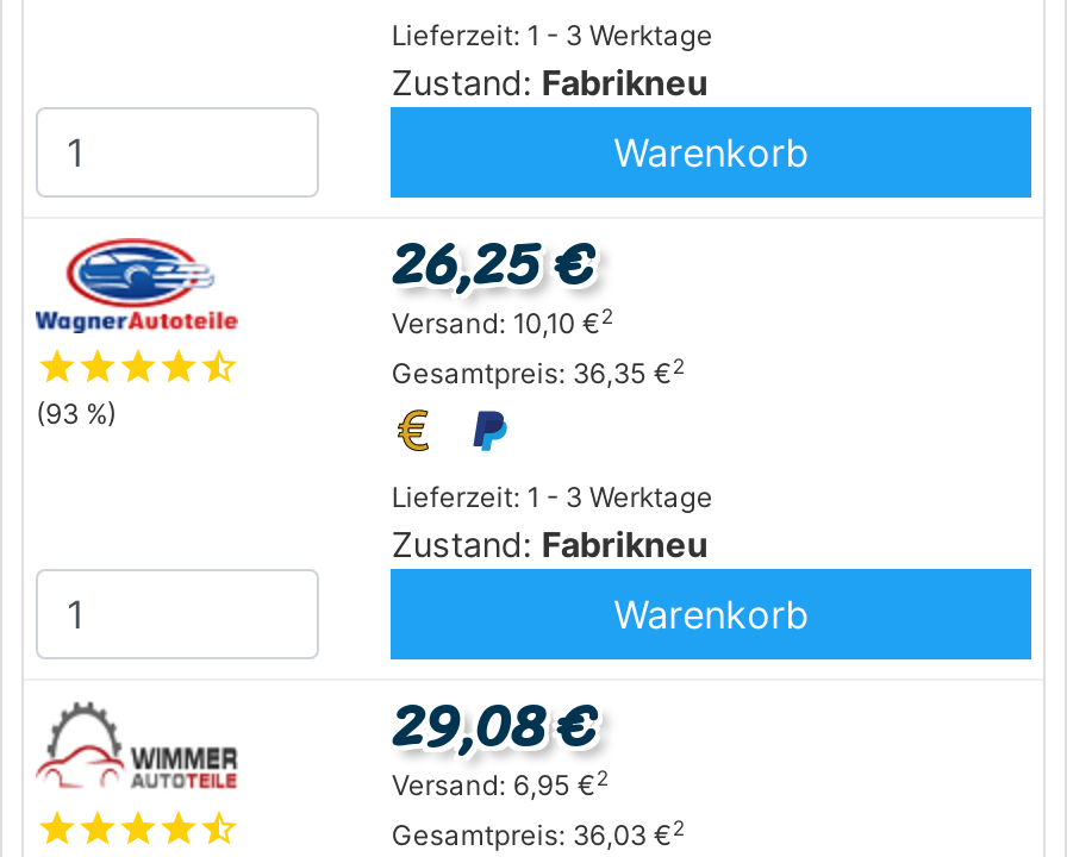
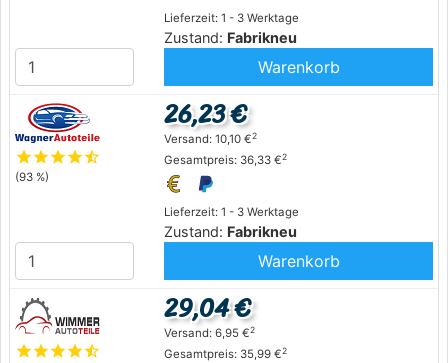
[391,215,594,315] 26,25 € -> [164,93,247,135] 26,23 €
[391,354,684,391] Gesamtpreis: 36,35 €2 -> [164,152,287,167] Gesamtpreis: 36,33 €2
[391,677,596,777] 29,08 € -> [164,287,251,329] 29,04 €
[391,816,684,853] Gesamtpreis: 36,03 €2 -> [164,346,287,361] Gesamtpreis: 35,99 €2

